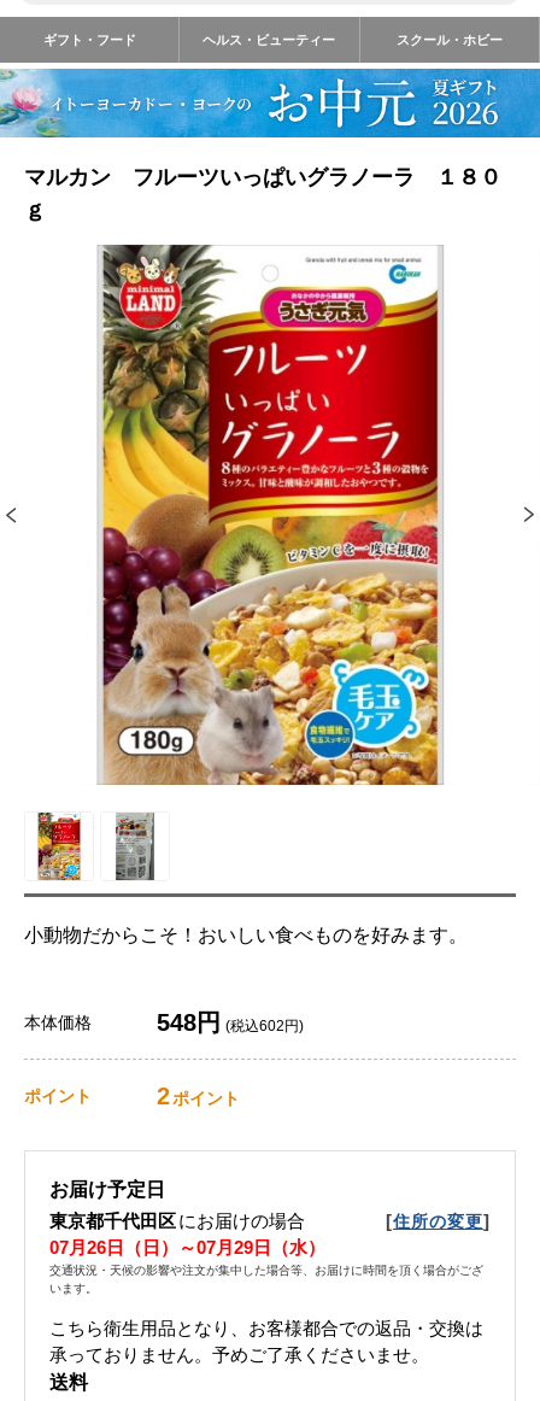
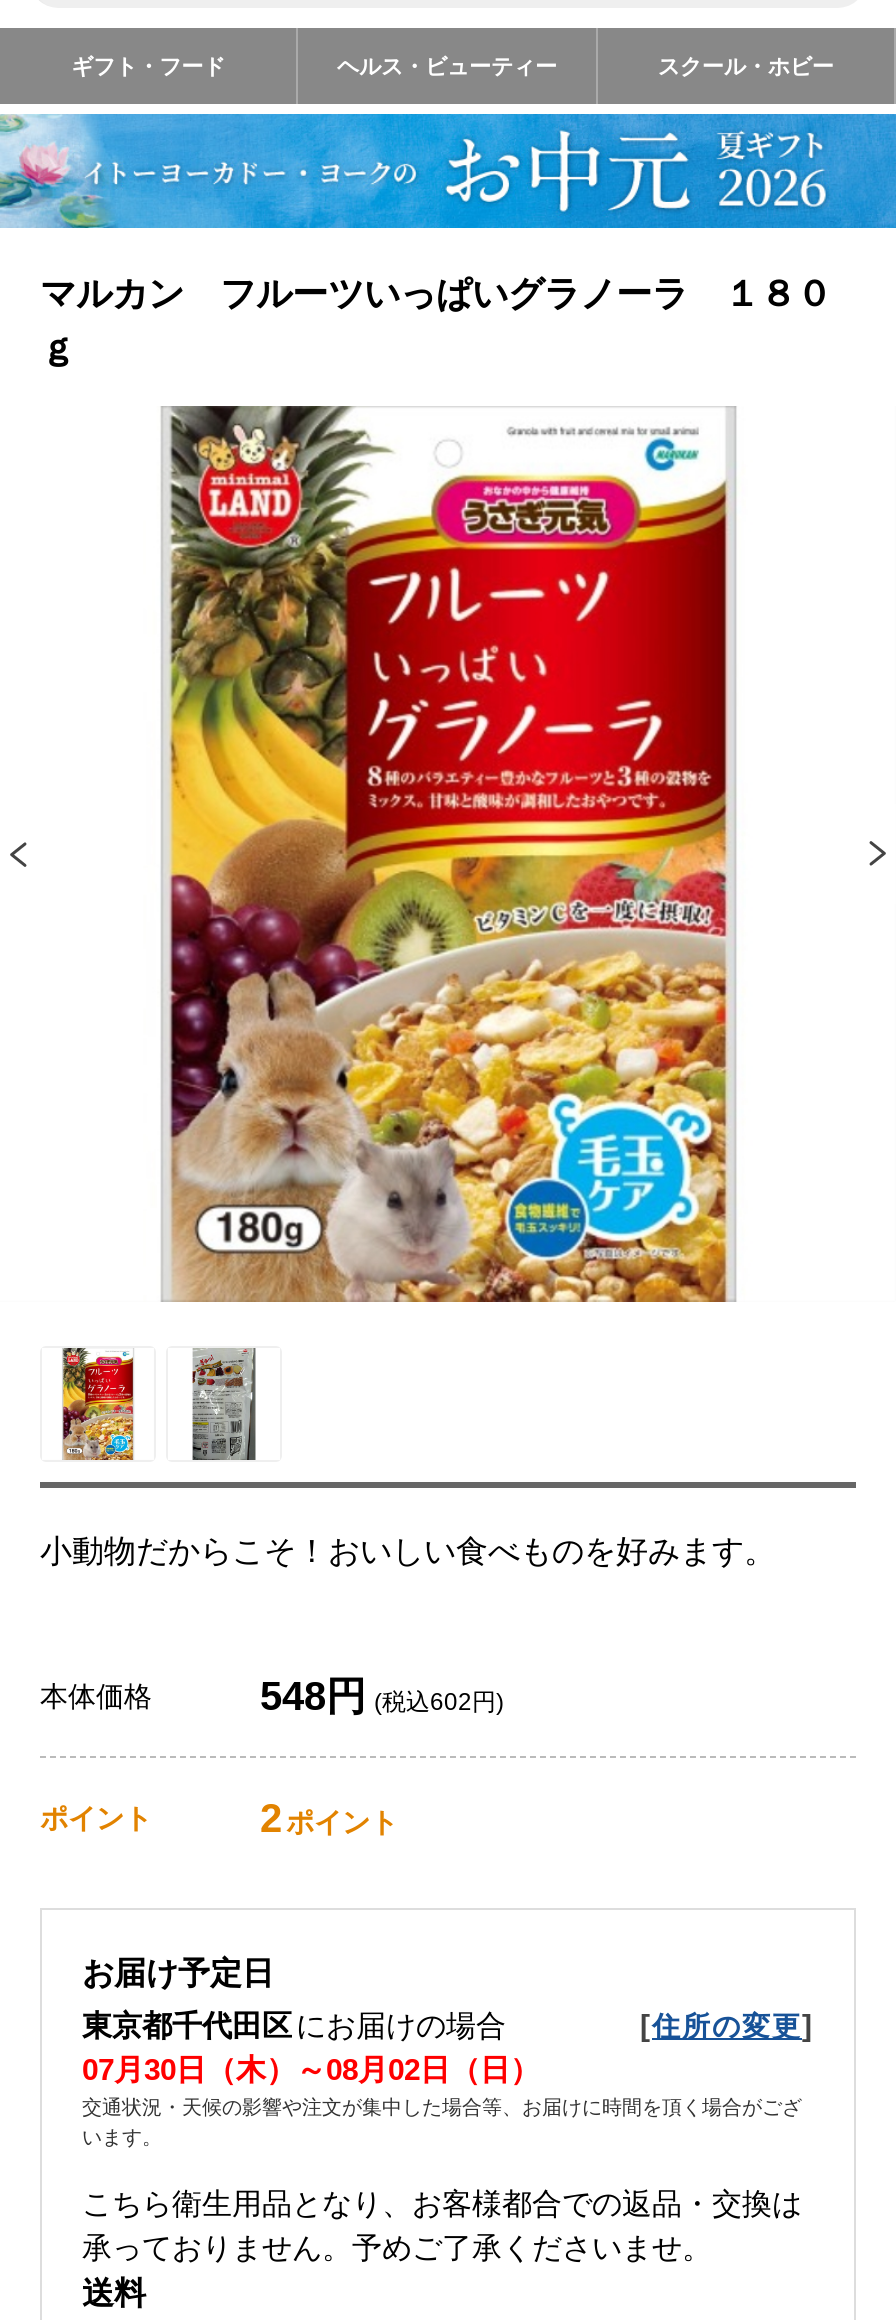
[49,1237,325,1258] 07月26日（日）～07月29日（水） -> [82,2053,540,2087] 07月30日（木）～08月02日（日）

